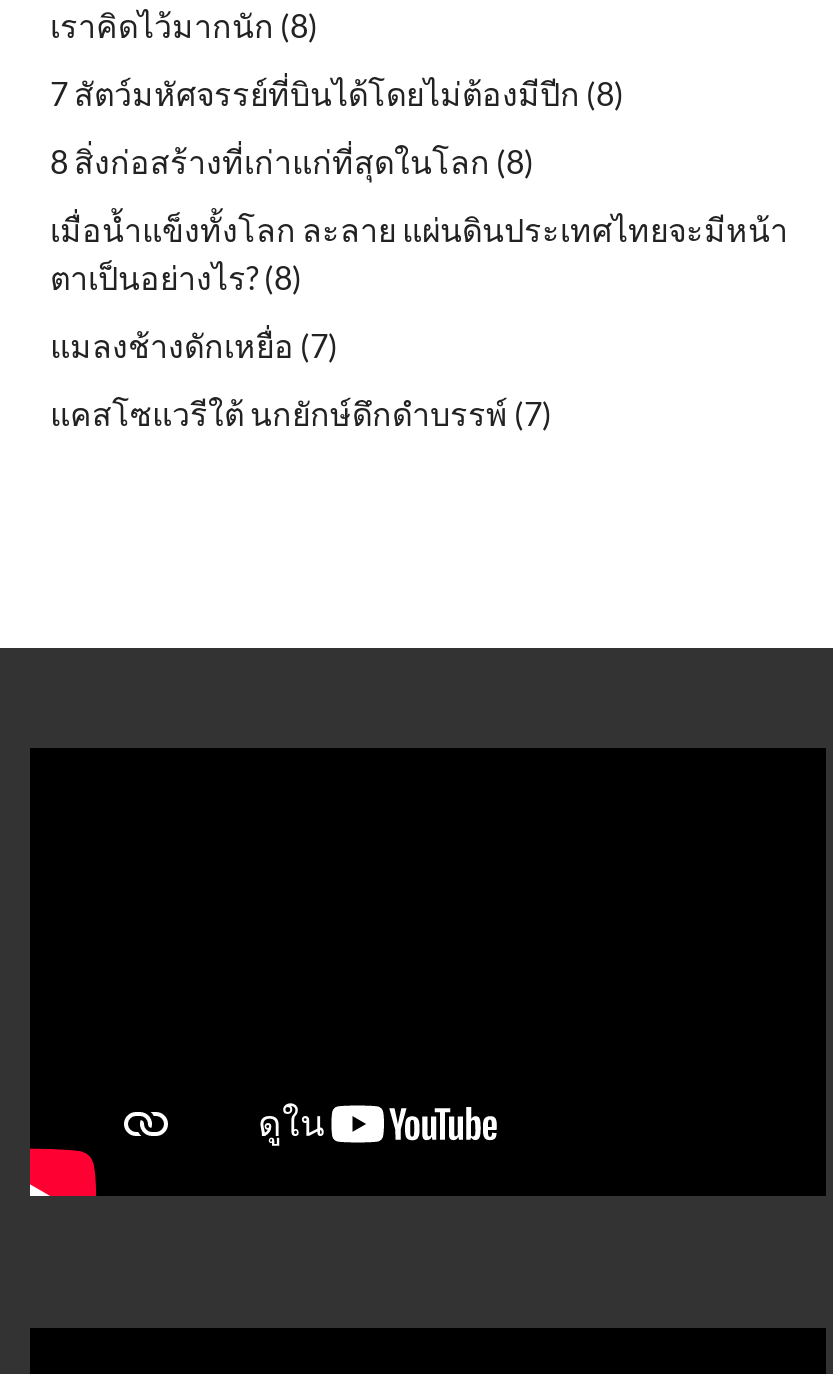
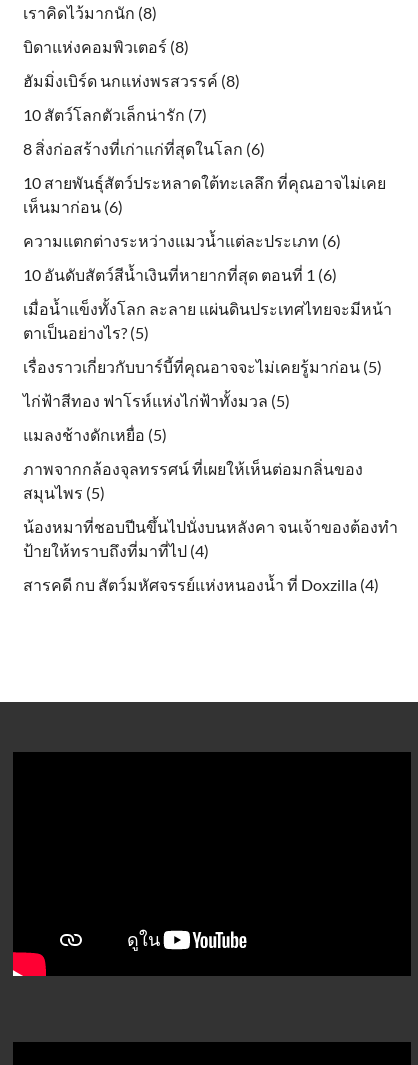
[50,74,624,180] 7 สัตว์มหัศจรรย์ที่บินได้โดยไม่ต้องมีปีก (8) | 8 สิ่งก่อสร้างที่เก่าแก่ที่สุดในโลก (8) -> [23,37,386,284] บิดาแห่งคอมพิวเตอร์ (8) | ฮัมมิ่งเบิร์ด นกแห่งพรสวรรค์ (8) | 10 สัตว์โลกตัวเล็กน่ารัก (7) | 8 สิ่งก่อสร้างที่เก่าแก่ที่สุดในโลก (6) | 10 สายพันธุ์สัตว์ประหลาดใต้ทะเลลึก ที่คุณอาจไม่เคย | เห็นมาก่อน (6) | ความแตกต่างระหว่างแมวน้ำแต่ละประเภท (6) | 10 อันดับสัตว์สีน้ำเงินที่หายากที่สุด ตอนที่ 1 (6)
[50,258,552,432] ตาเป็นอย่างไร? (8) | แมลงช้างดักเหยื่อ (7) | แคสโซแวรีใต้ นกยักษ์ดึกดําบรรพ์ (7) -> [23,323,398,594] ตาเป็นอย่างไร? (5) | เรื่องราวเกี่ยวกับบาร์บี้ที่คุณอาจจะไม่เคยรู้มาก่อน (5) | ไก่ฟ้าสีทอง ฟาโรห์แห่งไก่ฟ้าทั้งมวล (5) | แมลงช้างดักเหยื่อ (5) | ภาพจากกล้องจุลทรรศน์ ที่เผยให้เห็นต่อมกลิ่นของ | สมุนไพร (5) | น้องหมาที่ชอบปีนขึ้นไปนั่งบนหลังคา จนเจ้าของต้องทำ | ป้ายให้ทราบถึงที่มาที่ไป (4) | สารคดี กบ สัตว์มหัศจรรย์แห่งหนองน้ำ ที่ Doxzilla (4)

